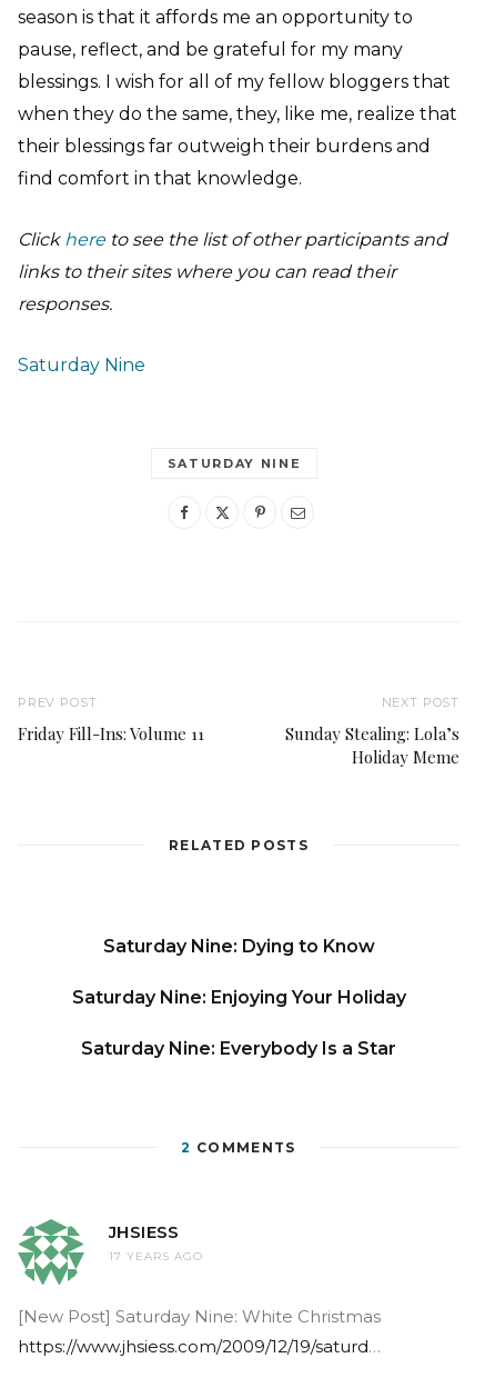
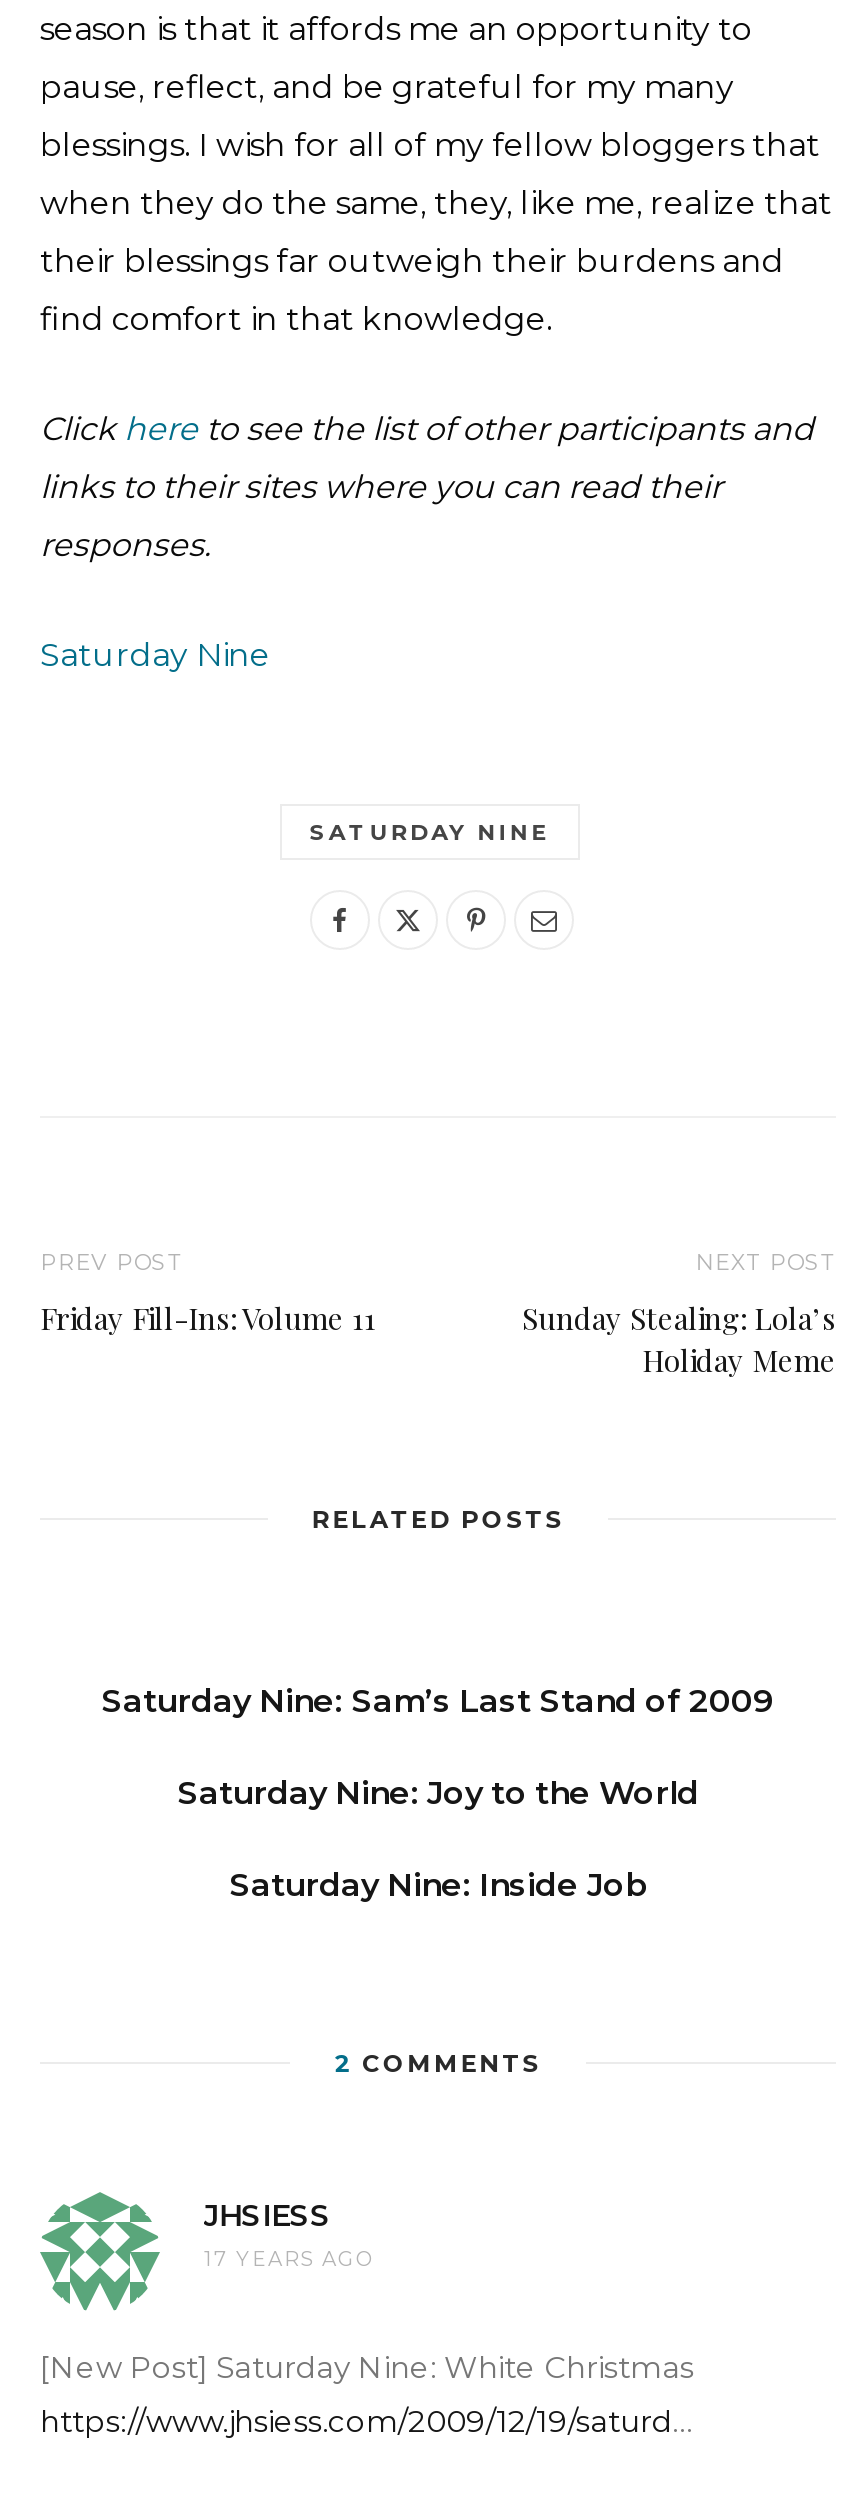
[103,936,375,957] Saturday Nine: Dying to Know -> [101,1682,775,1720] Saturday Nine: Sam’s Last Stand of 2009
[72,987,406,1008] Saturday Nine: Enjoying Your Holiday -> [177,1774,699,1812] Saturday Nine: Joy to the World
[81,1038,396,1059] Saturday Nine: Everybody Is a Star -> [229,1866,647,1904] Saturday Nine: Inside Job

